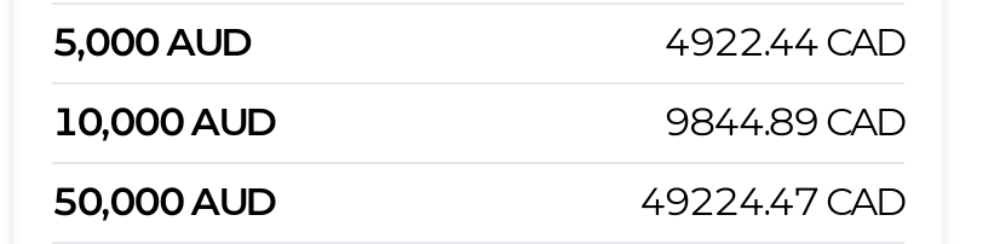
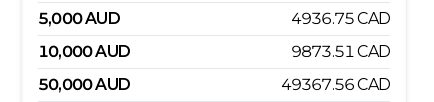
[664,19,904,65] 4922.44 CAD -> [291,9,390,28] 4936.75 CAD
[664,99,904,145] 9844.89 CAD -> [291,42,390,61] 9873.51 CAD
[639,179,904,225] 49224.47 CAD -> [281,75,390,94] 49367.56 CAD

